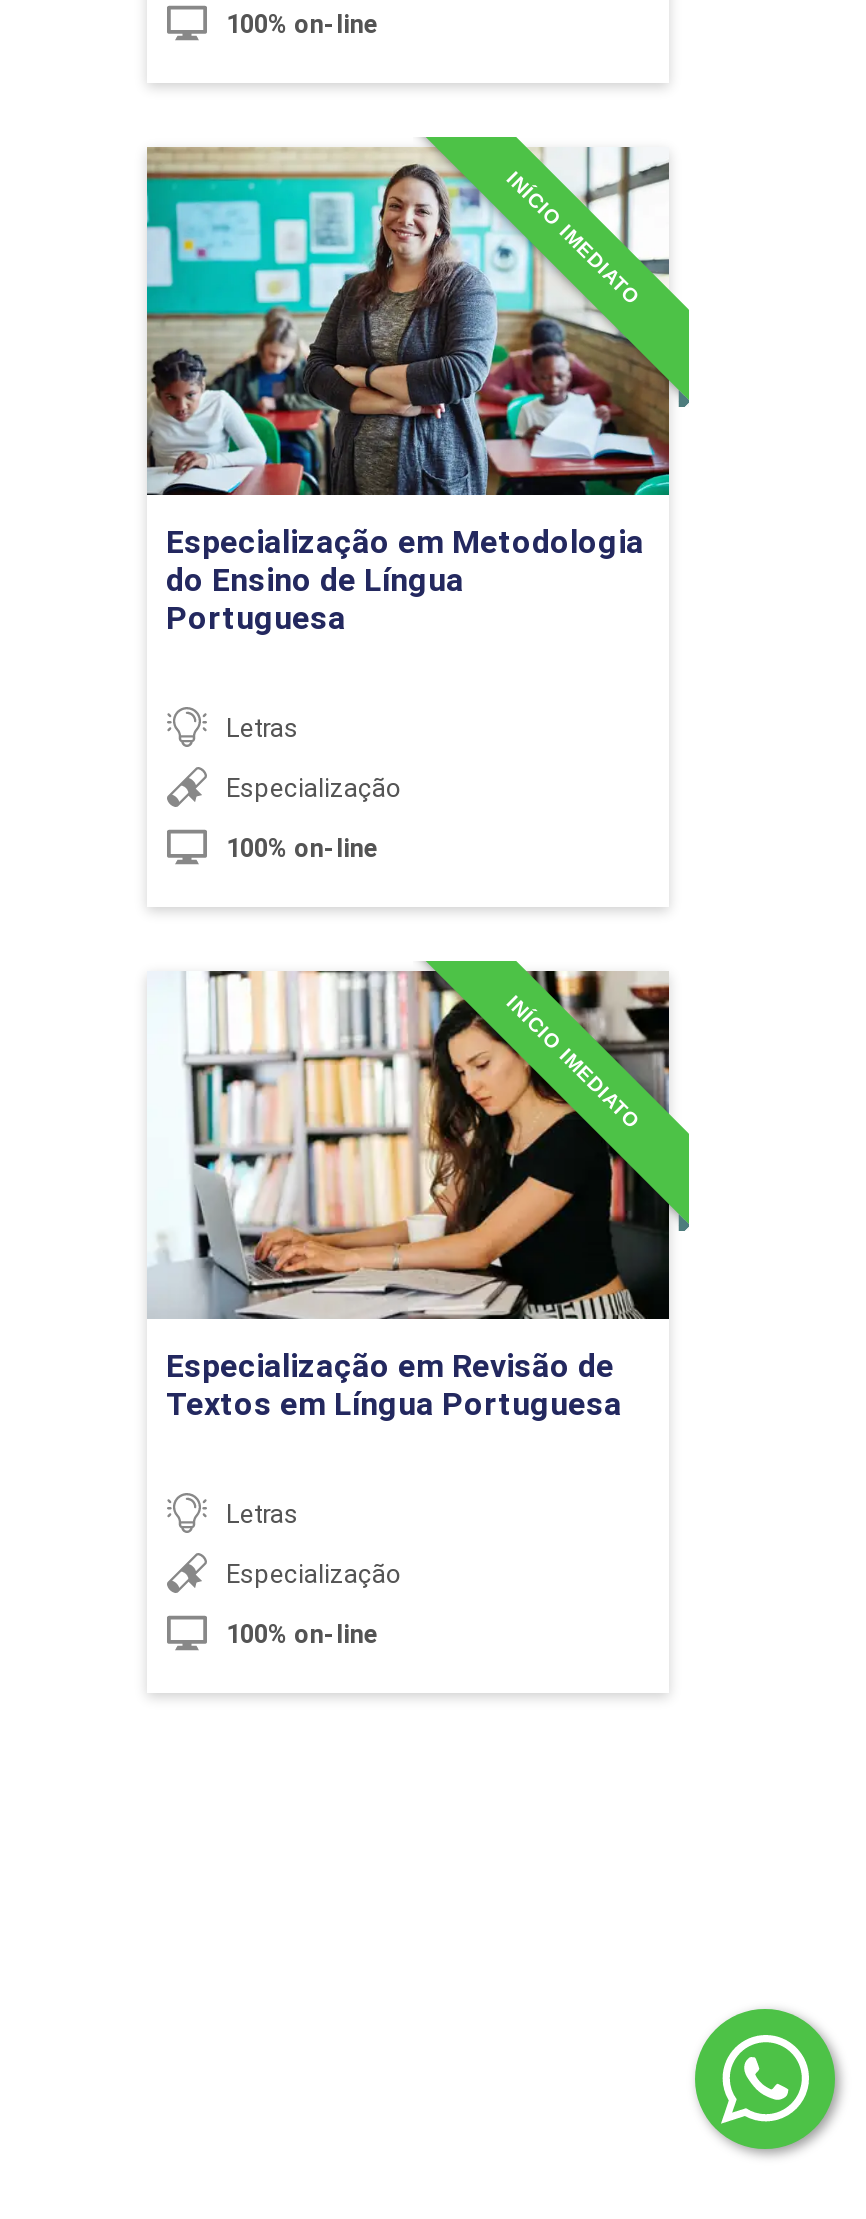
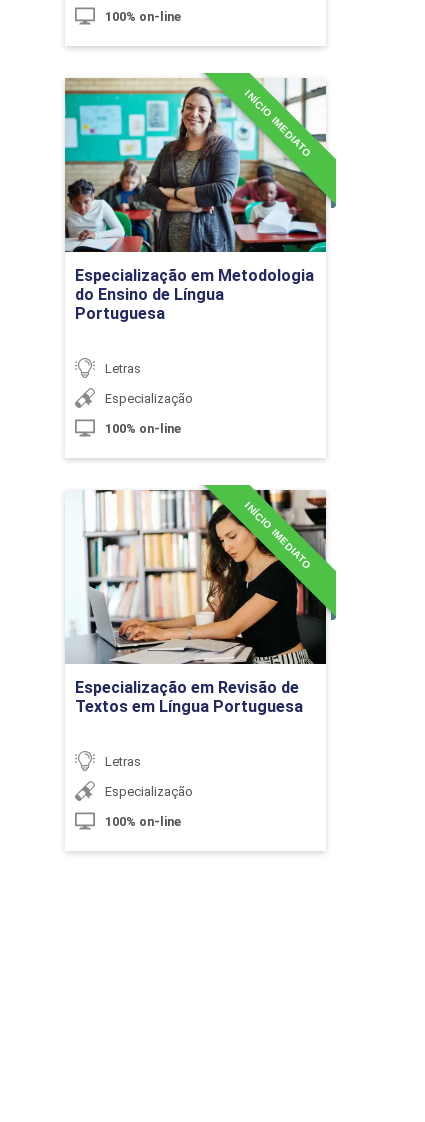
[693,2007,841,2157] [image] -> none

